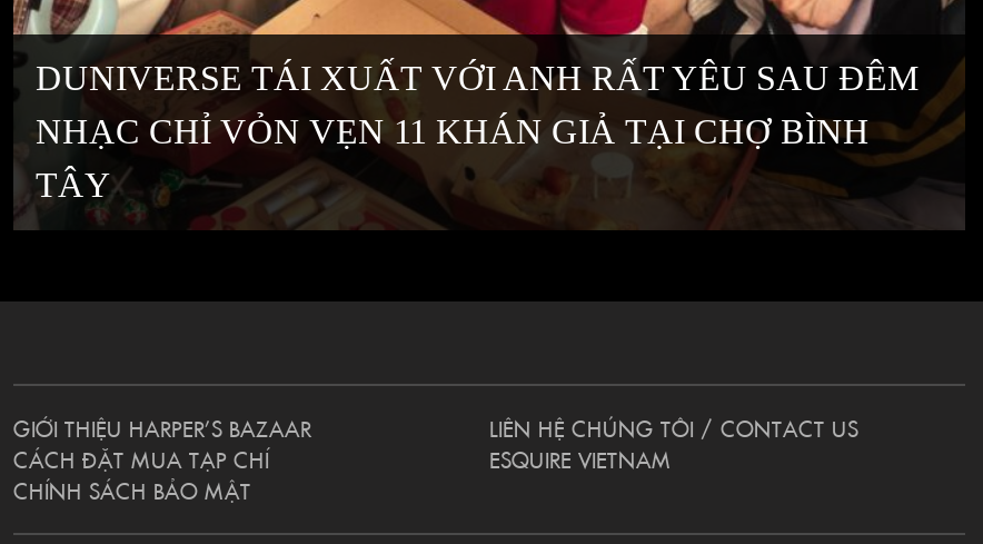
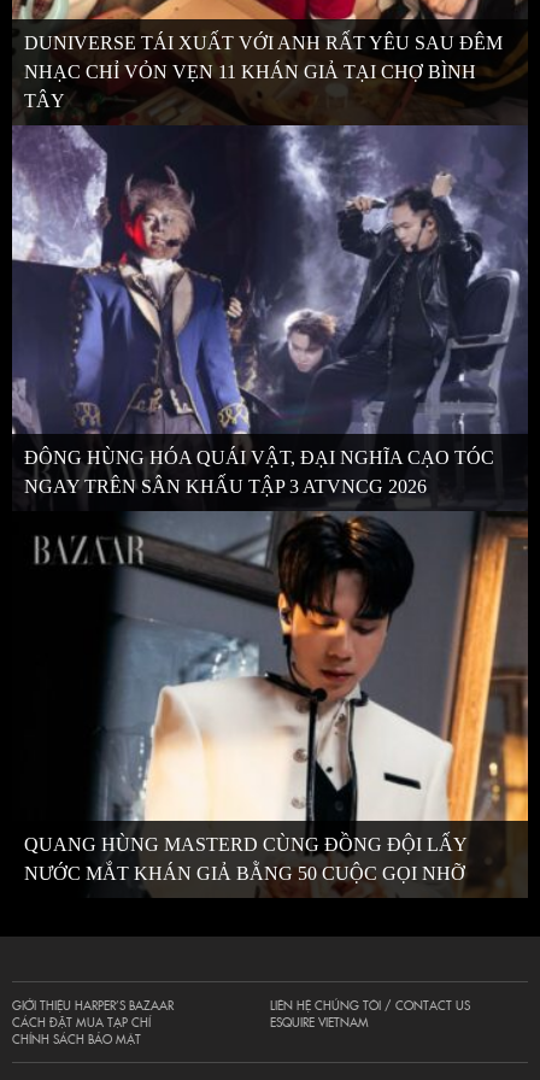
none -> [11,124,528,497] [image] | ĐÔNG HÙNG HÓA QUÁI VẬT, ĐẠI NGHĨA CẠO TÓC | NGAY TRÊN SÂN KHẤU TẬP 3 ATVNCG 2026
none -> [12,506,529,883] [image] | QUANG HÙNG MASTERD CÙNG ĐỒNG ĐỘI LẤY | NƯỚC MẮT KHÁN GIẢ BẰNG 50 CUỘC GỌI NHỠ

